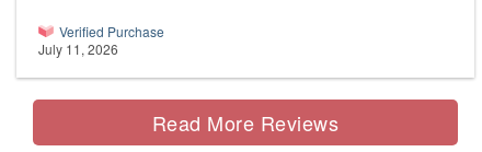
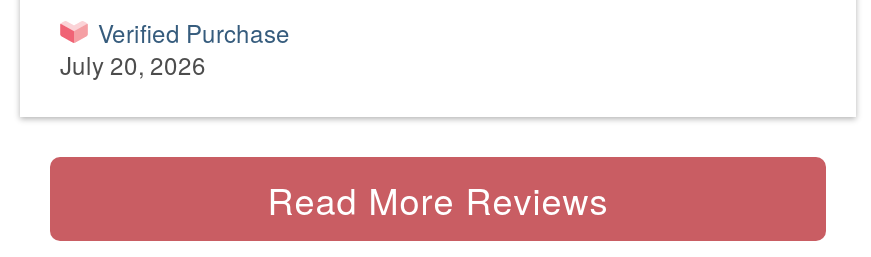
[38,40,118,58] July 11, 2026 -> [60,47,206,81] July 20, 2026

